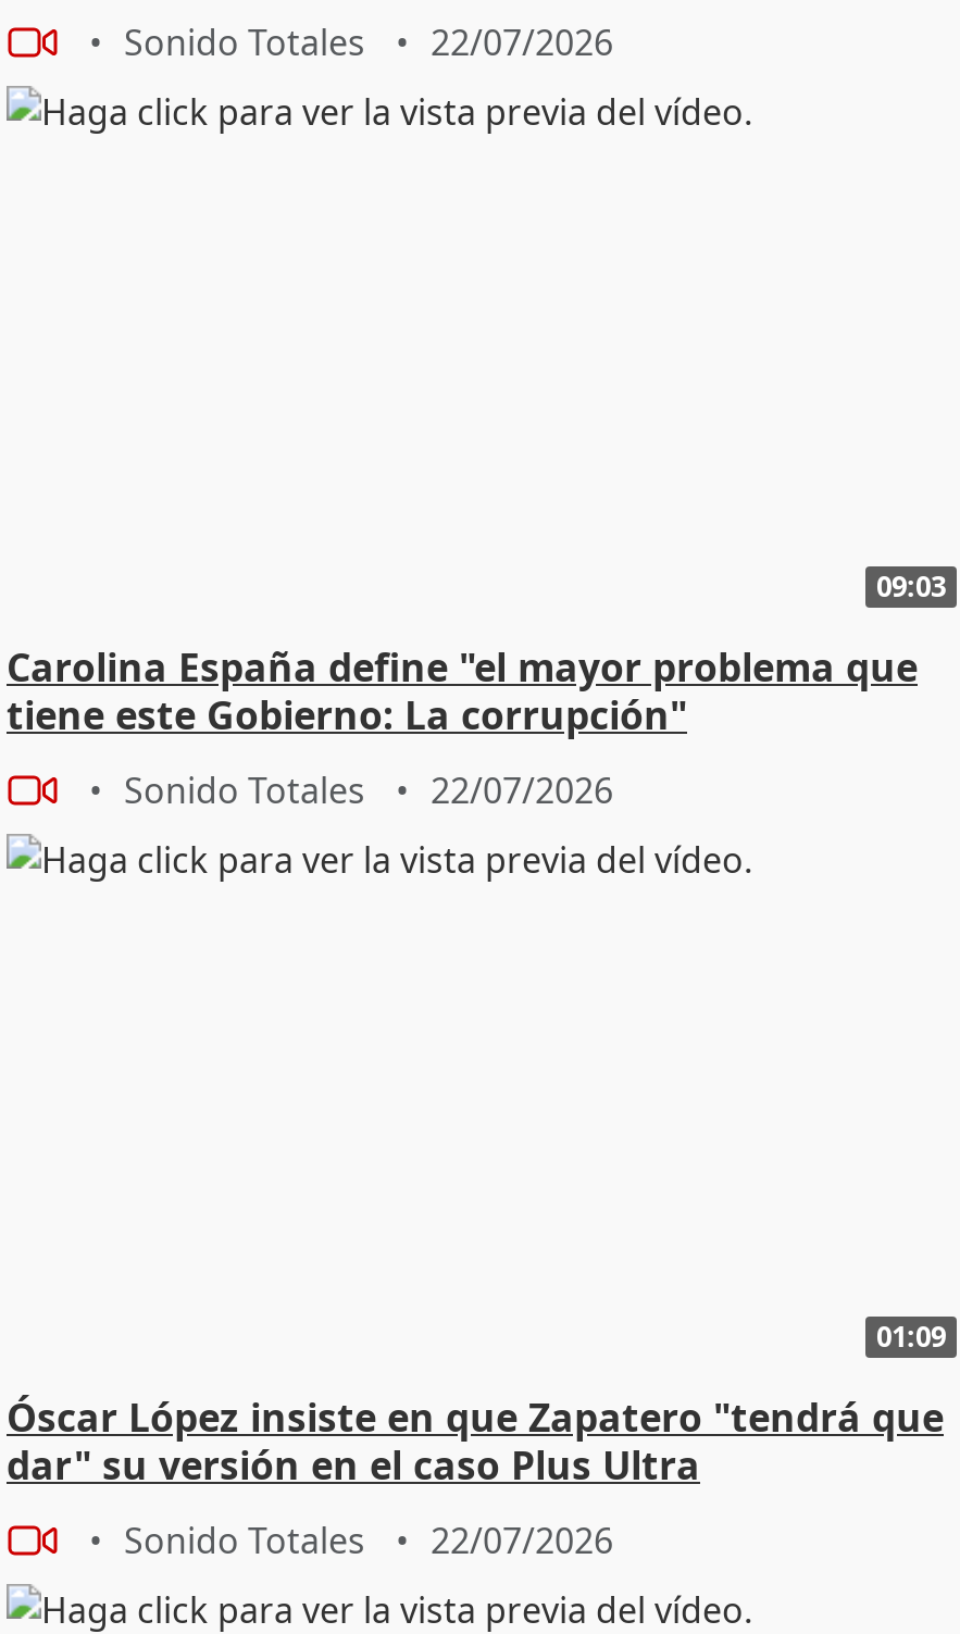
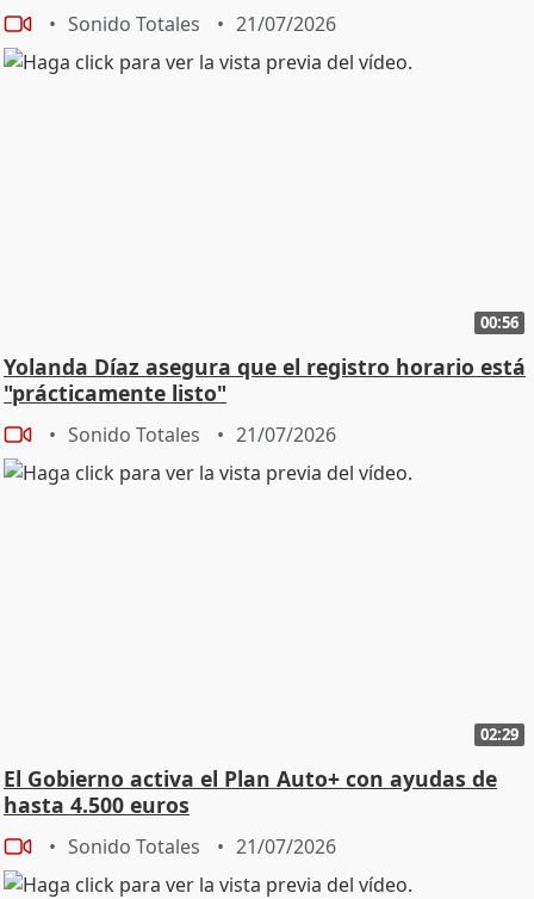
[124,18,613,66] Sonido Totales 22/07/2026 -> [68,11,336,37] Sonido Totales 21/07/2026
[876,567,946,606] 09:03 -> [480,312,519,334] 00:56
[7,641,918,741] Carolina España define "el mayor problema que | tiene este Gobierno: La corrupción" -> [4,353,526,408] Yolanda Díaz asegura que el registro horario está | "prácticamente listo"
[124,767,613,815] Sonido Totales 22/07/2026 -> [68,422,336,448] Sonido Totales 21/07/2026
[876,1317,946,1356] 01:09 -> [480,723,519,745] 02:29
[7,1390,944,1490] Óscar López insiste en que Zapatero "tendrá que | dar" su versión en el caso Plus Ultra -> [4,764,497,819] El Gobierno activa el Plan Auto+ con ayudas de | hasta 4.500 euros
[124,1517,613,1564] Sonido Totales 22/07/2026 -> [68,833,336,860] Sonido Totales 21/07/2026

